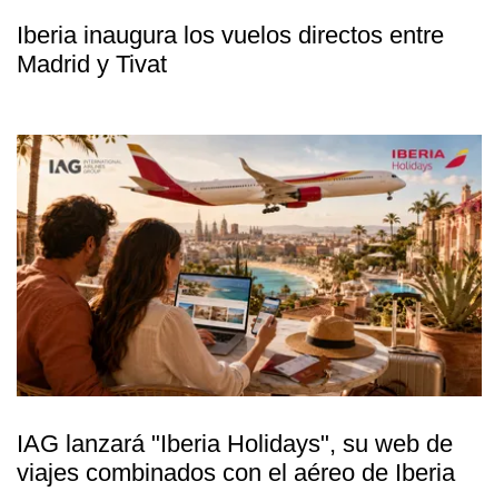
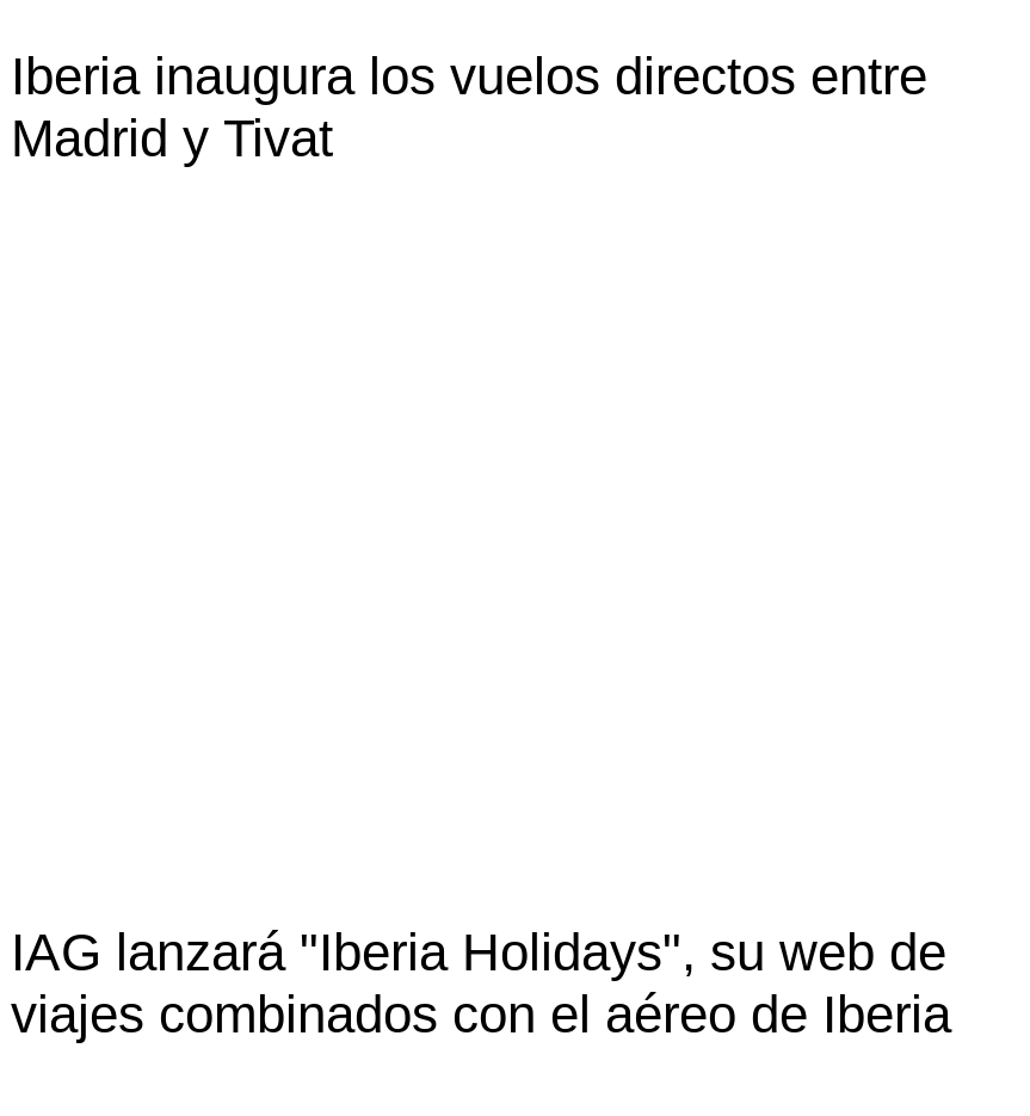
[16,134,483,397] [image] -> none

